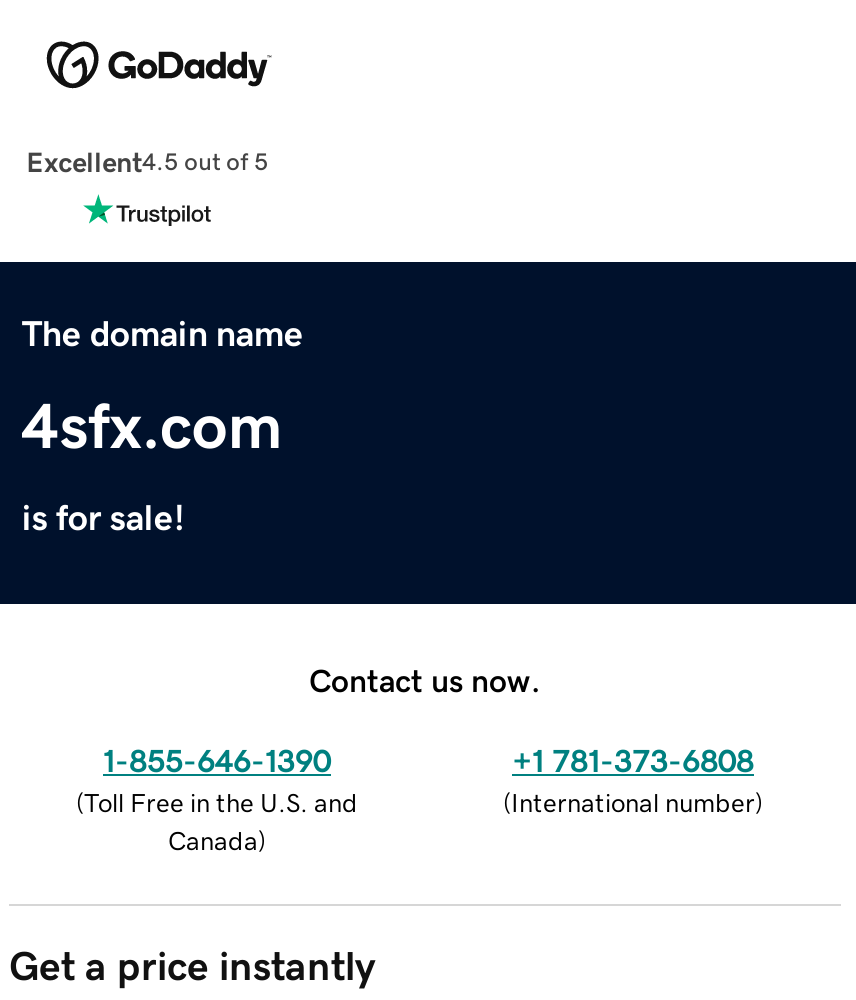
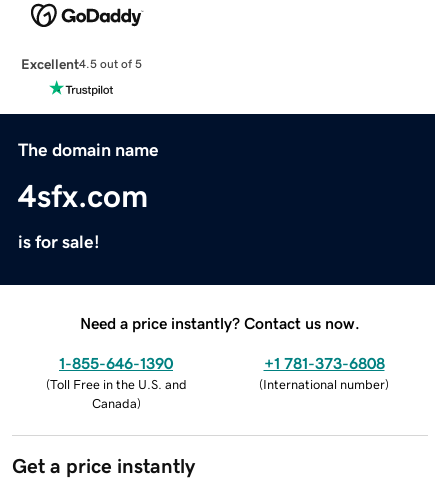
[309,663,541,695] Contact us now. -> [80,315,360,331] Need a price instantly? Contact us now.

